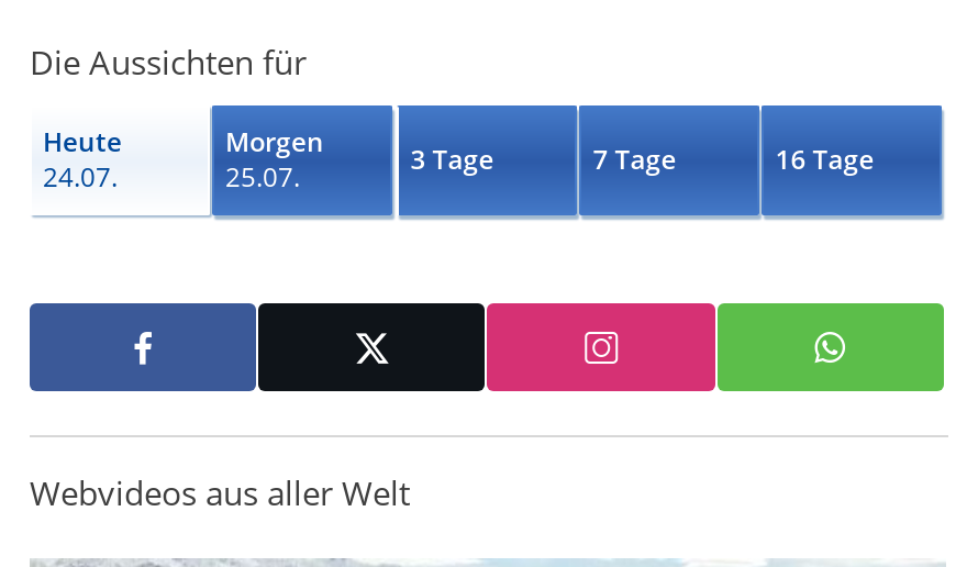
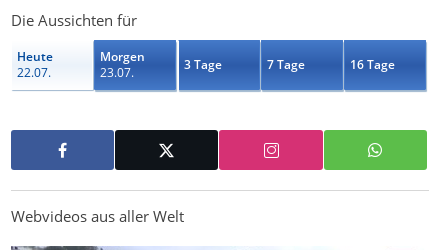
[43,159,118,196] 24.07. -> [17,64,51,81] 22.07.
[225,159,300,196] 25.07. -> [100,64,134,81] 23.07.

